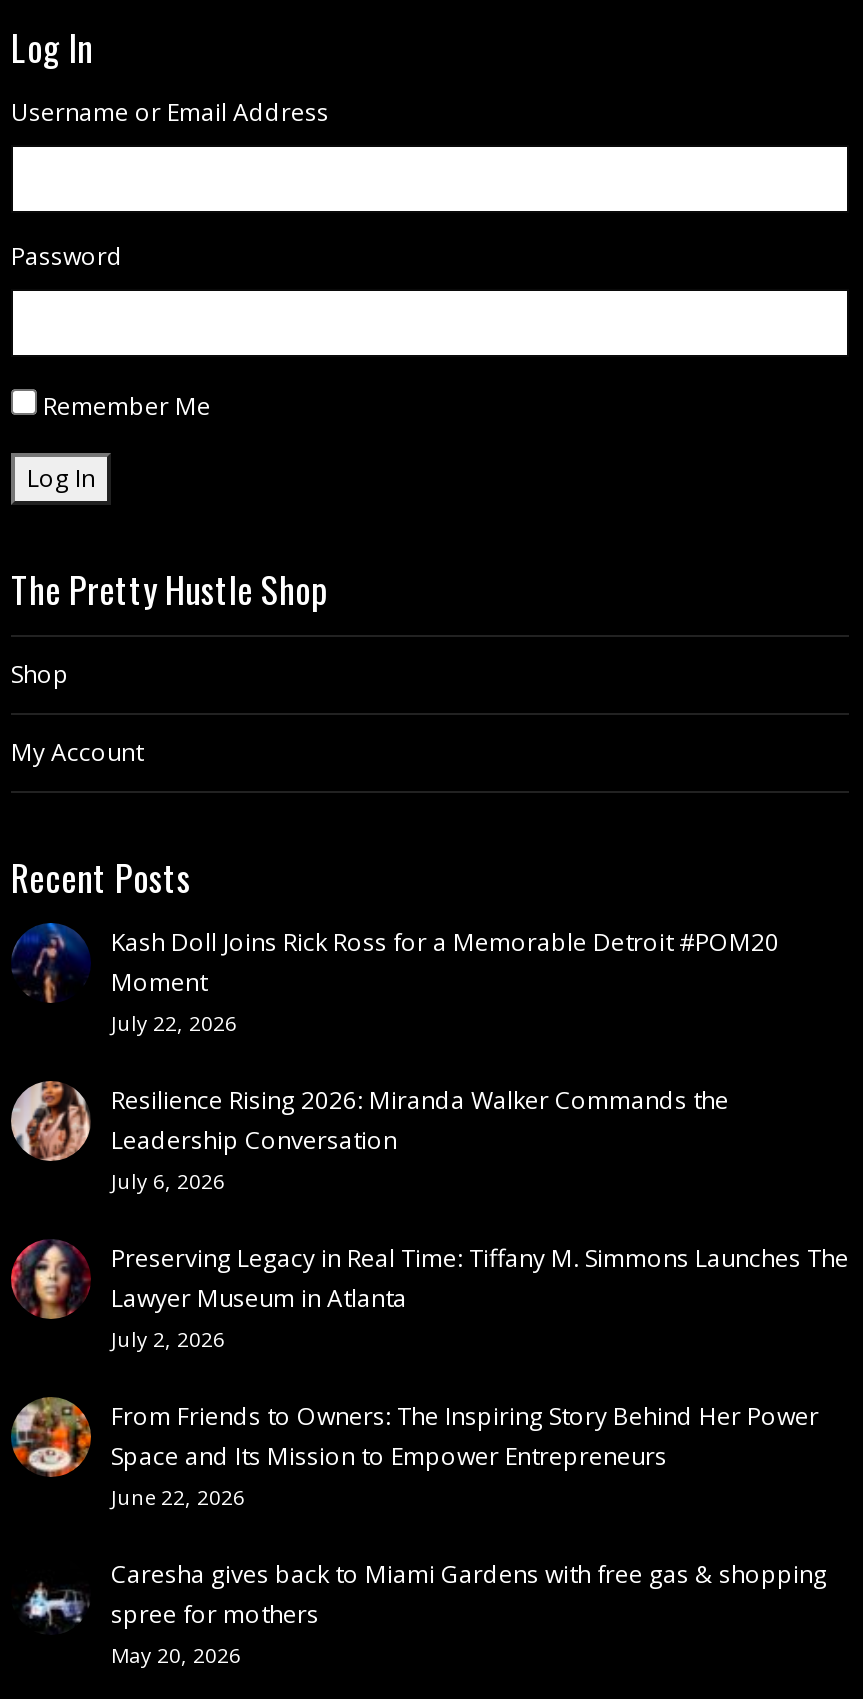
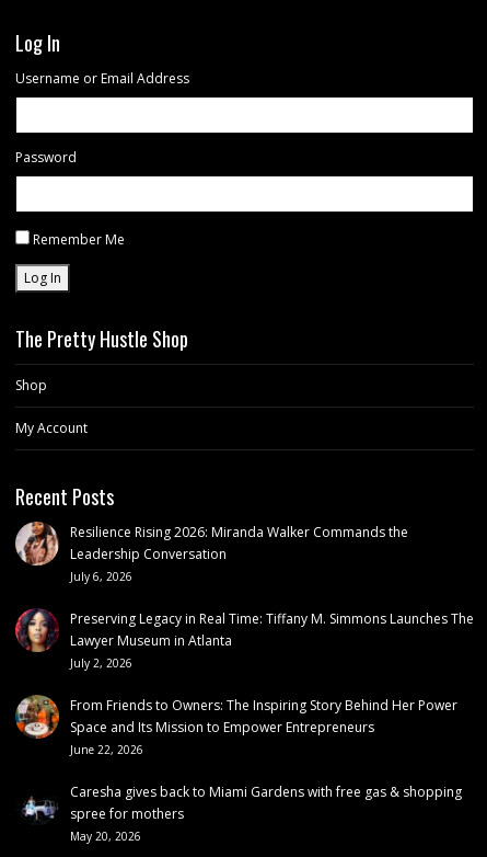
[11,922,779,1036] [image] | Kash Doll Joins Rick Ross for a Memorable Detroit #POM20 | Moment | July 22, 2026 -> none

